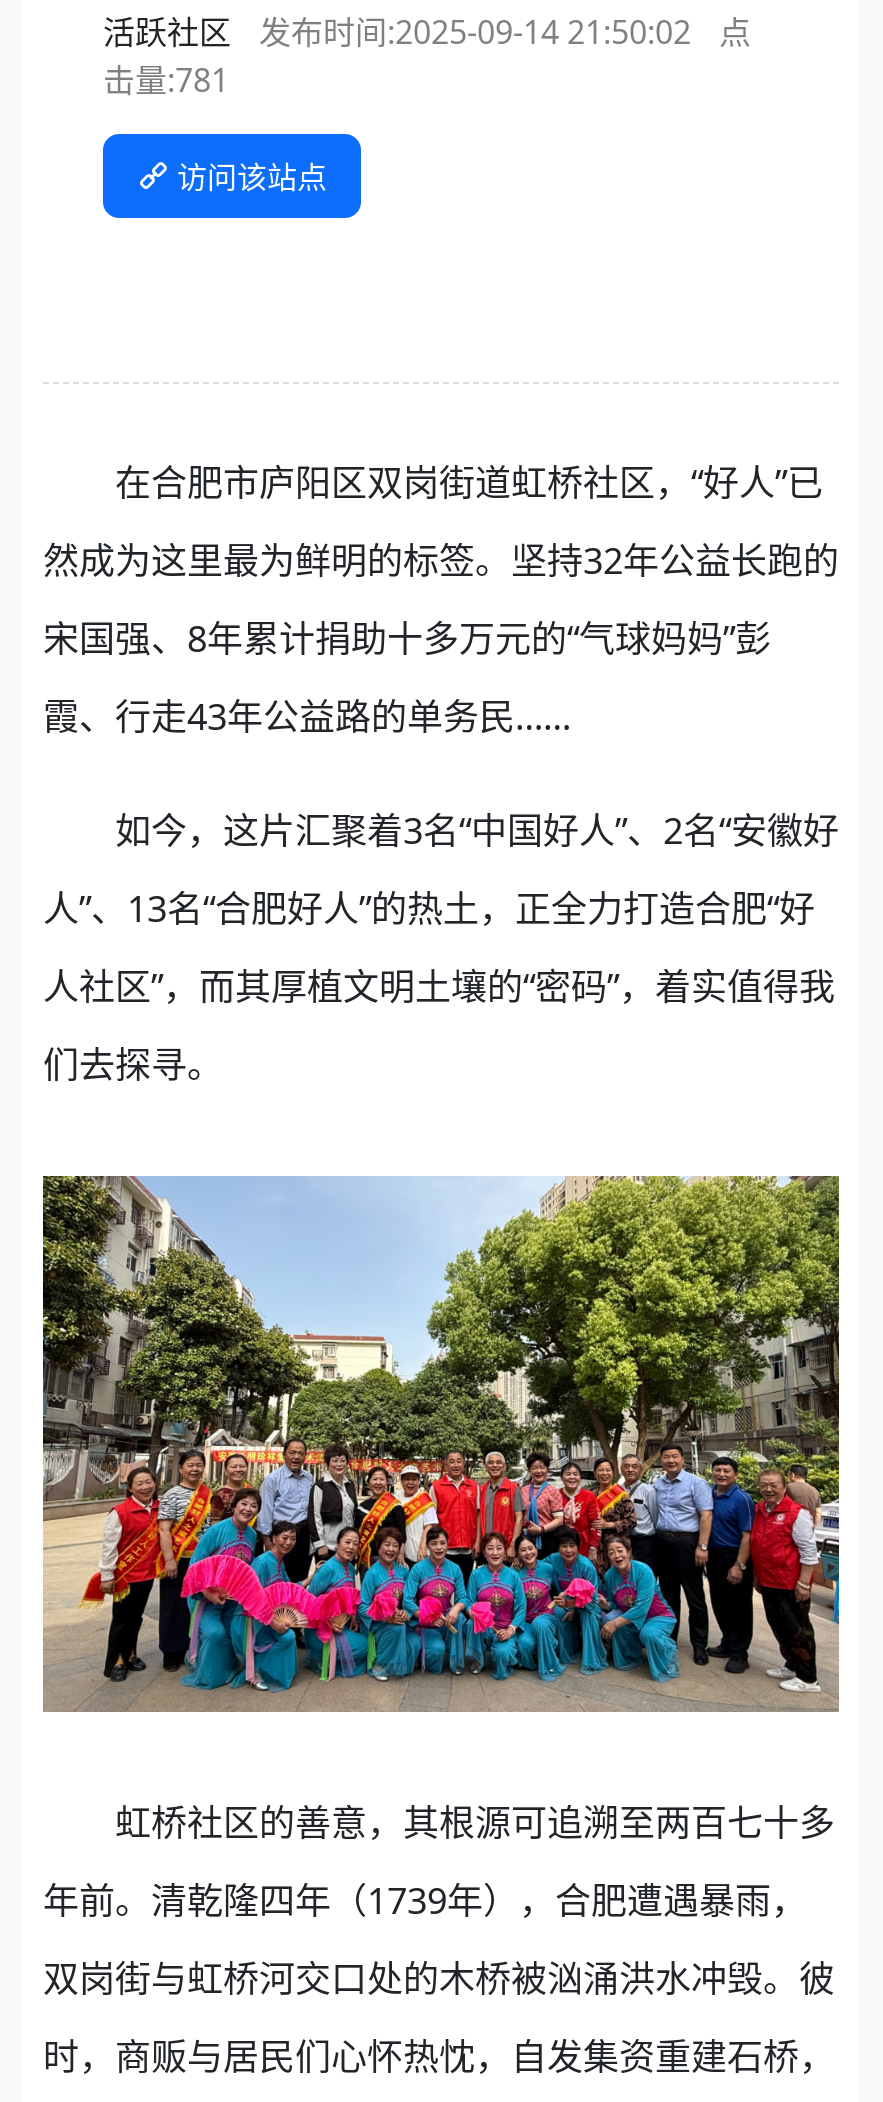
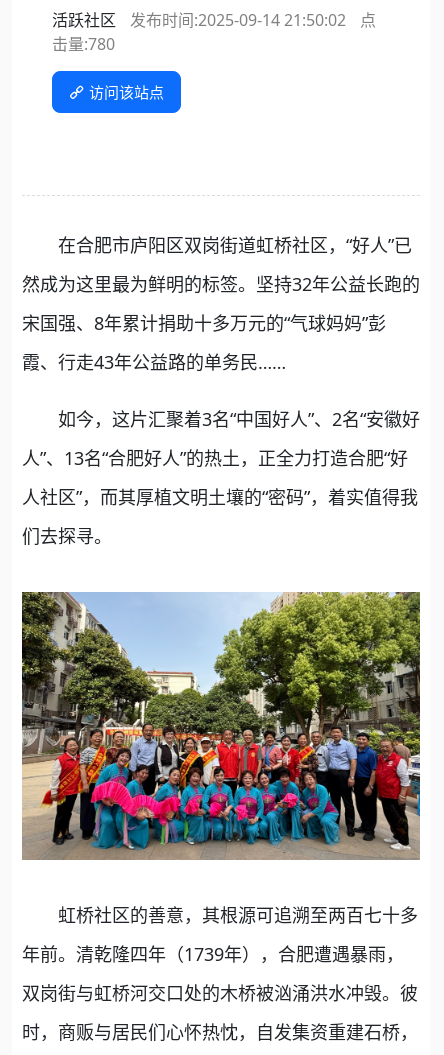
[103,59,229,103] 击量:781 -> [52,33,115,55] 击量:780

